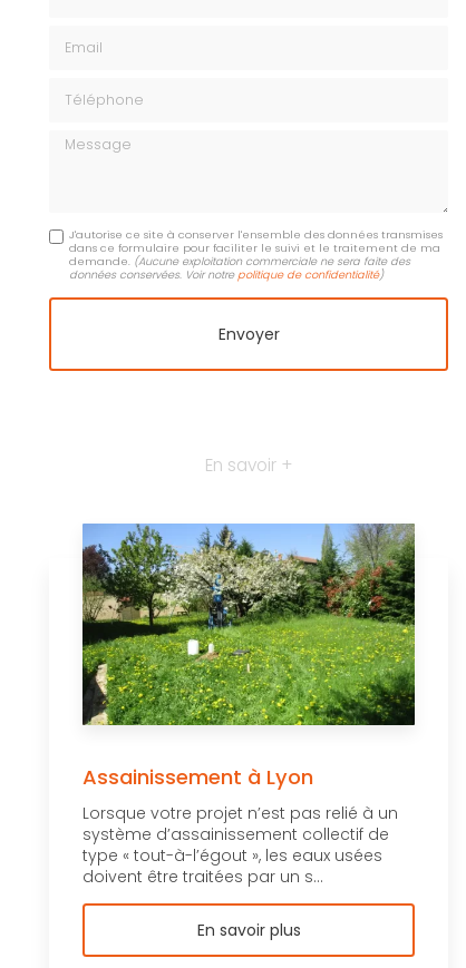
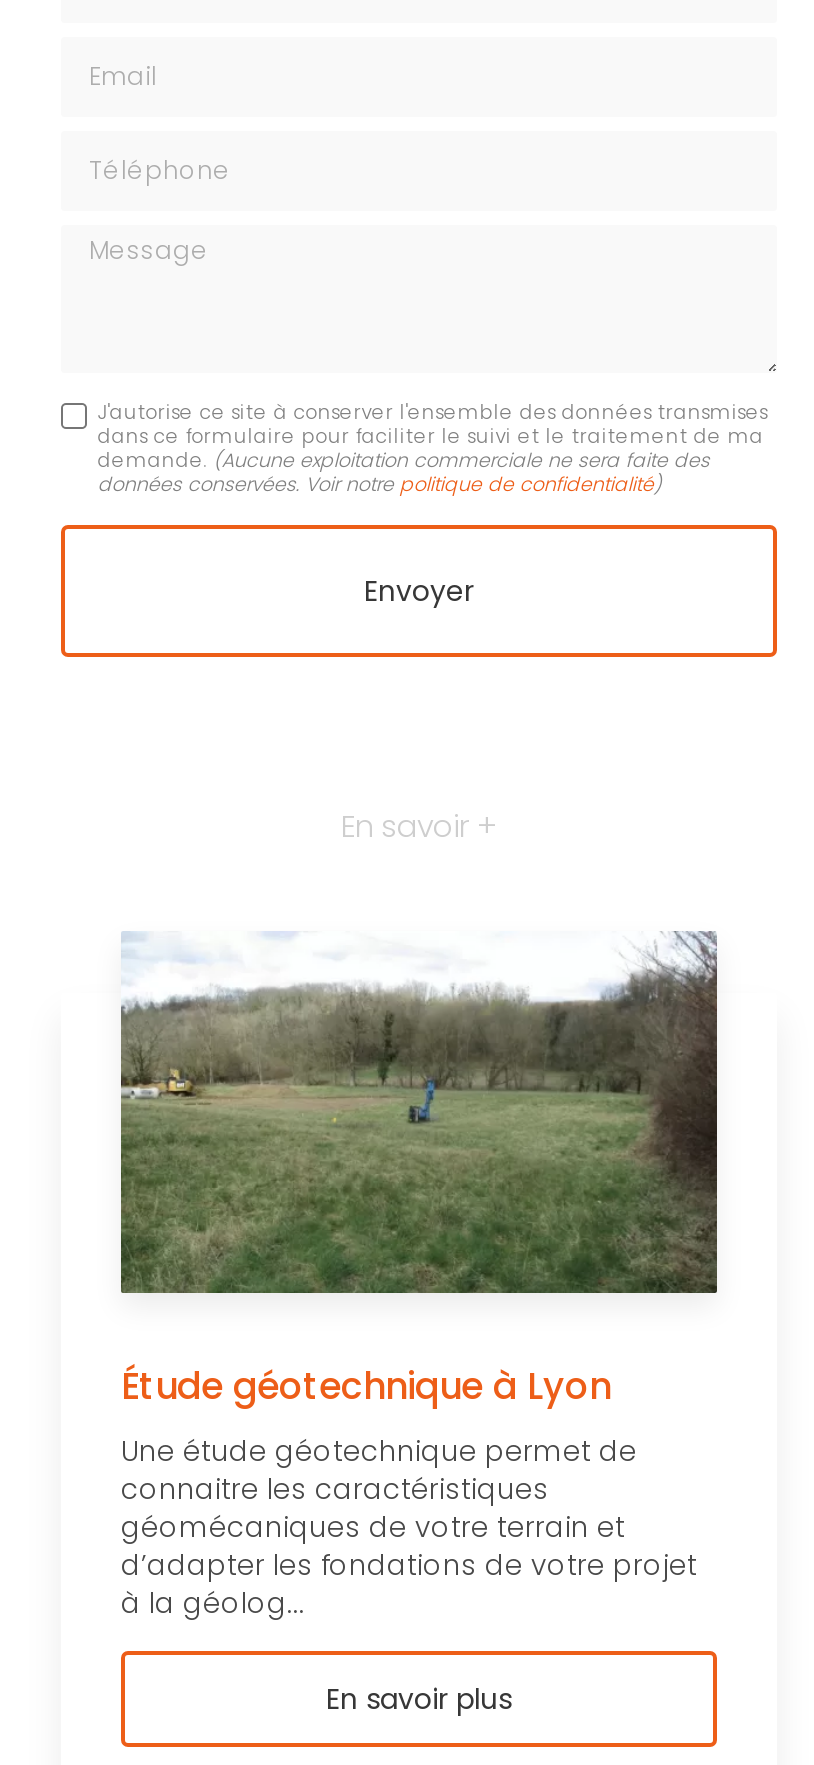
[82,522,416,888] [image] | Assainissement à Lyon | Lorsque votre projet n’est pas relié à un | système d’assainissement collectif de | type « tout-à-l’égout », les eaux usées | doivent être traitées par un s... -> [121,931,719,1624] [image] | Étude géotechnique à Lyon | Une étude géotechnique permet de | connaitre les caractéristiques | géomécaniques de votre terrain et | d’adapter les fondations de votre projet | à la géolog...

